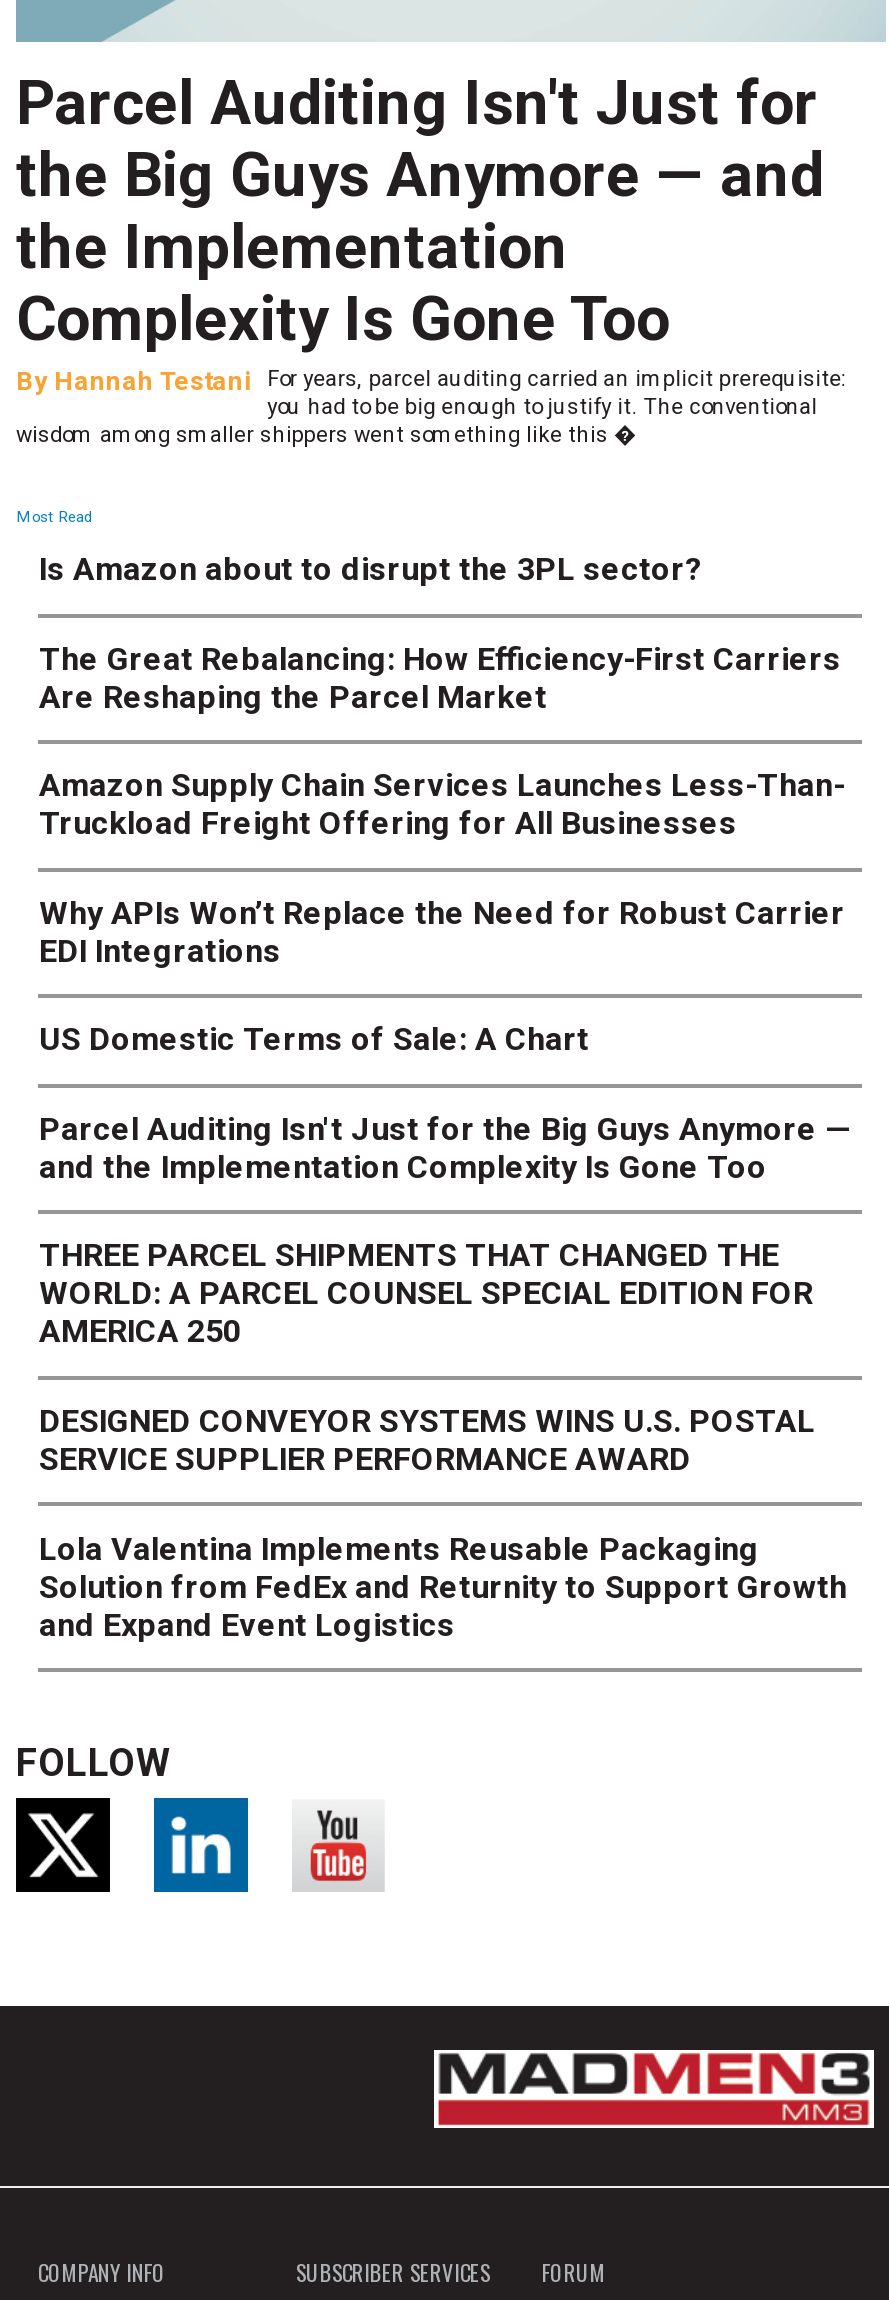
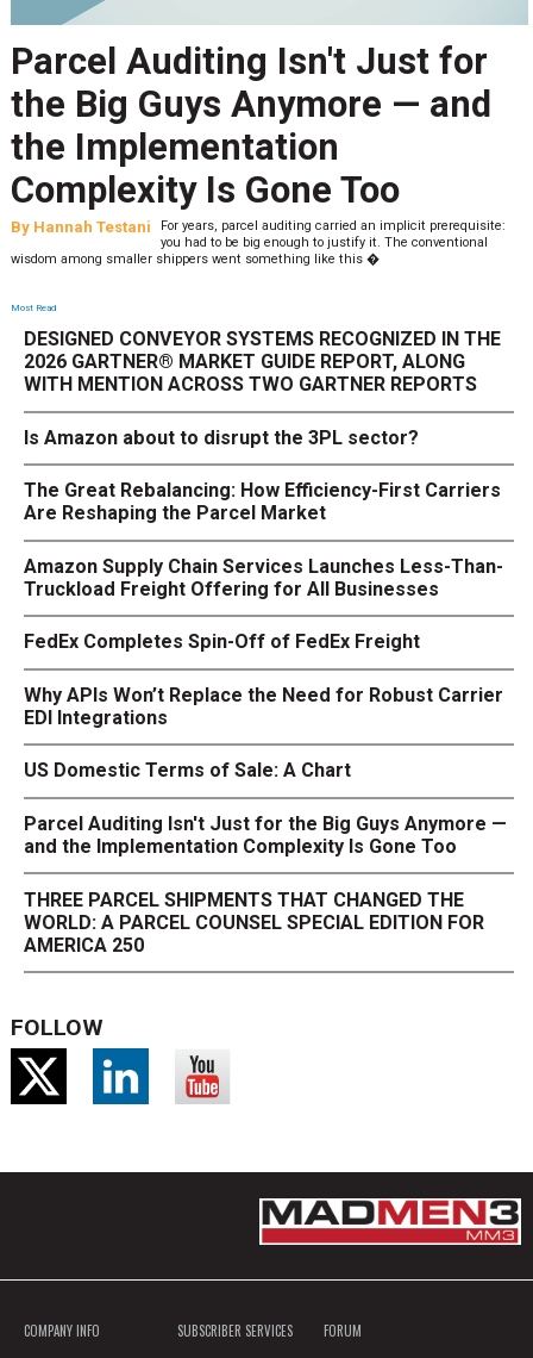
none -> [24,328,501,396] DESIGNED CONVEYOR SYSTEMS RECOGNIZED IN THE | 2026 GARTNER® MARKET GUIDE REPORT, ALONG | WITH MENTION ACROSS TWO GARTNER REPORTS
moved [39,550,845,843] -> [24,426,504,600]: Is Amazon about to disrupt the 3PL sector? | The Great Rebalancing: How Efficiency-First Carriers | Are Reshaping the Parcel Market | Amazon Supply Chain Services Launches Less-Than- | Truckload Freight Offering for All Businesses
none -> [24,631,421,653] FedEx Completes Spin-Off of FedEx Freight
moved [39,894,851,1351] -> [24,684,507,956]: Why APIs Won’t Replace the Need for Robust Carrier | EDI Integrations | US Domestic Terms of Sale: A Chart | Parcel Auditing Isn't Just for the Big Guys Anymore — | and the Implementation Complexity Is Gone Too | THREE PARCEL SHIPMENTS THAT CHANGED THE | WORLD: A PARCEL COUNSEL SPECIAL EDITION FOR | AMERICA 250
[39,1402,847,1643] DESIGNED CONVEYOR SYSTEMS WINS U.S. POSTAL | SERVICE SUPPLIER PERFORMANCE AWARD | Lola Valentina Implements Reusable Packaging | Solution from FedEx and Returnity to Support Growth | and Expand Event Logistics -> none

